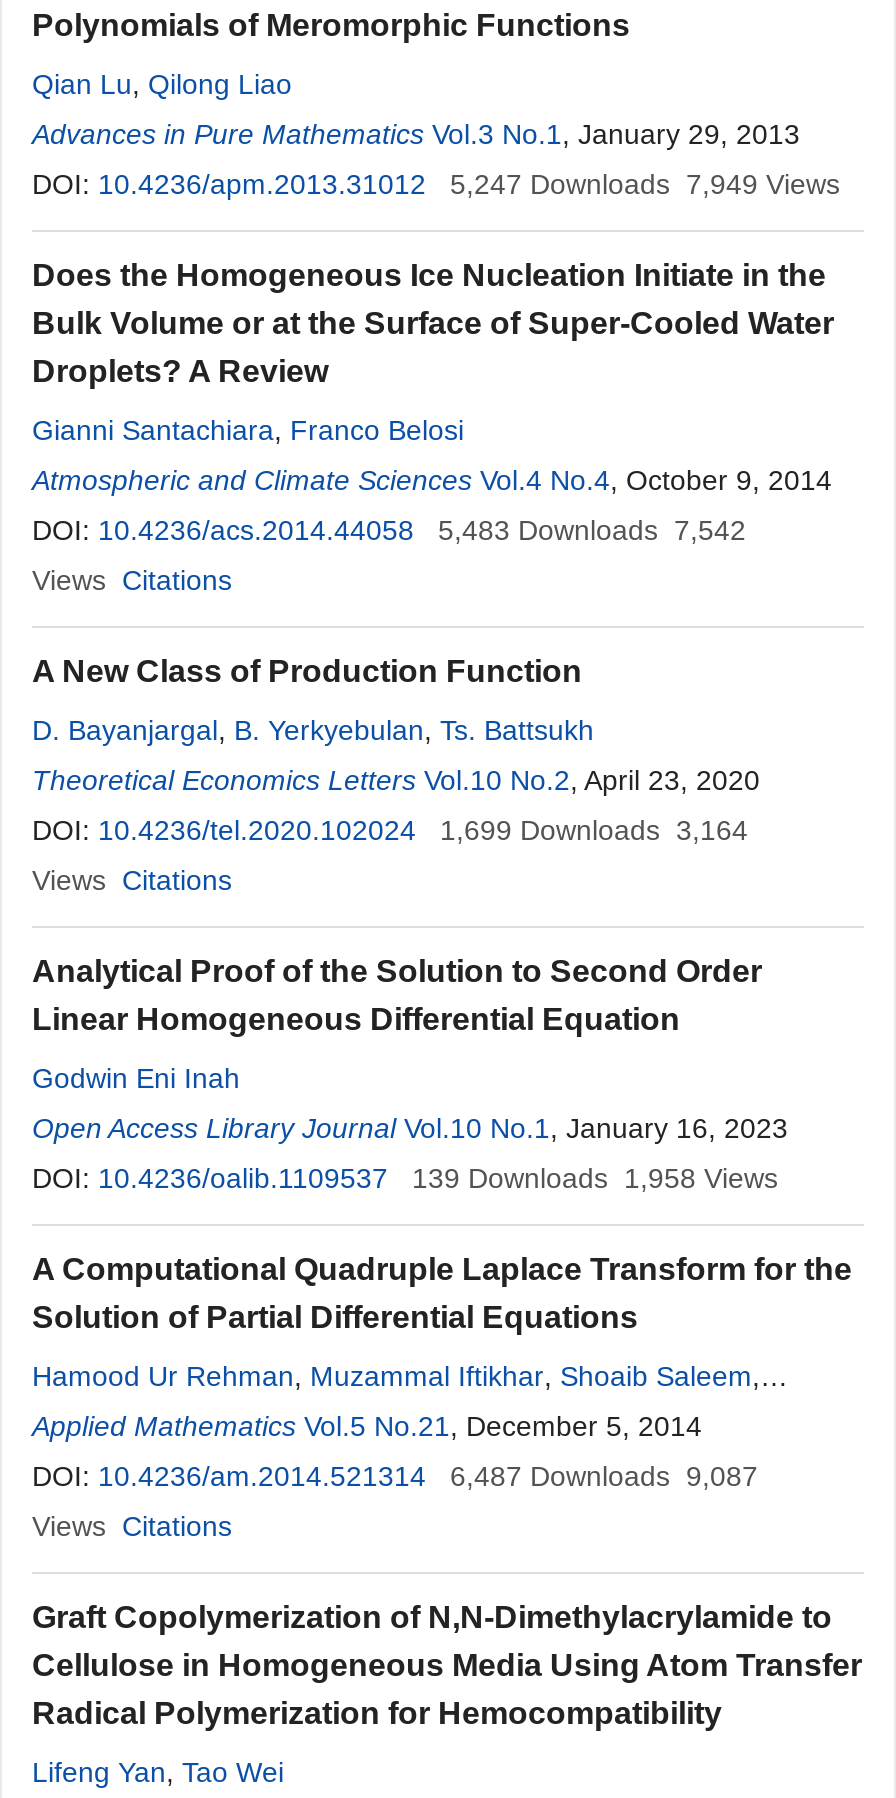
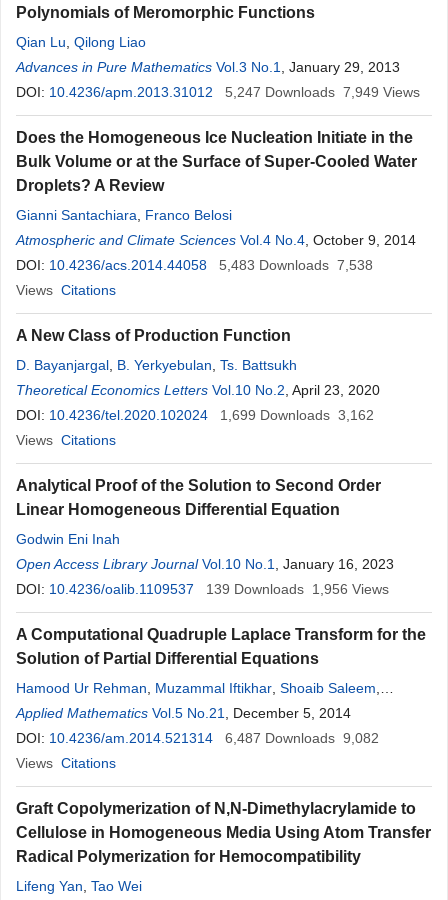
[32,514,746,546] DOI: 10.4236/acs.2014.44058 5,483 Downloads 7,542 -> [16,257,373,273] DOI: 10.4236/acs.2014.44058 5,483 Downloads 7,538
[32,814,748,846] DOI: 10.4236/tel.2020.102024 1,699 Downloads 3,164 -> [16,407,374,423] DOI: 10.4236/tel.2020.102024 1,699 Downloads 3,162
[412,1162,778,1194] 139 Downloads 1,958 Views -> [206,581,389,597] 139 Downloads 1,956 Views
[32,1460,758,1492] DOI: 10.4236/am.2014.521314 6,487 Downloads 9,087 -> [16,730,379,746] DOI: 10.4236/am.2014.521314 6,487 Downloads 9,082

